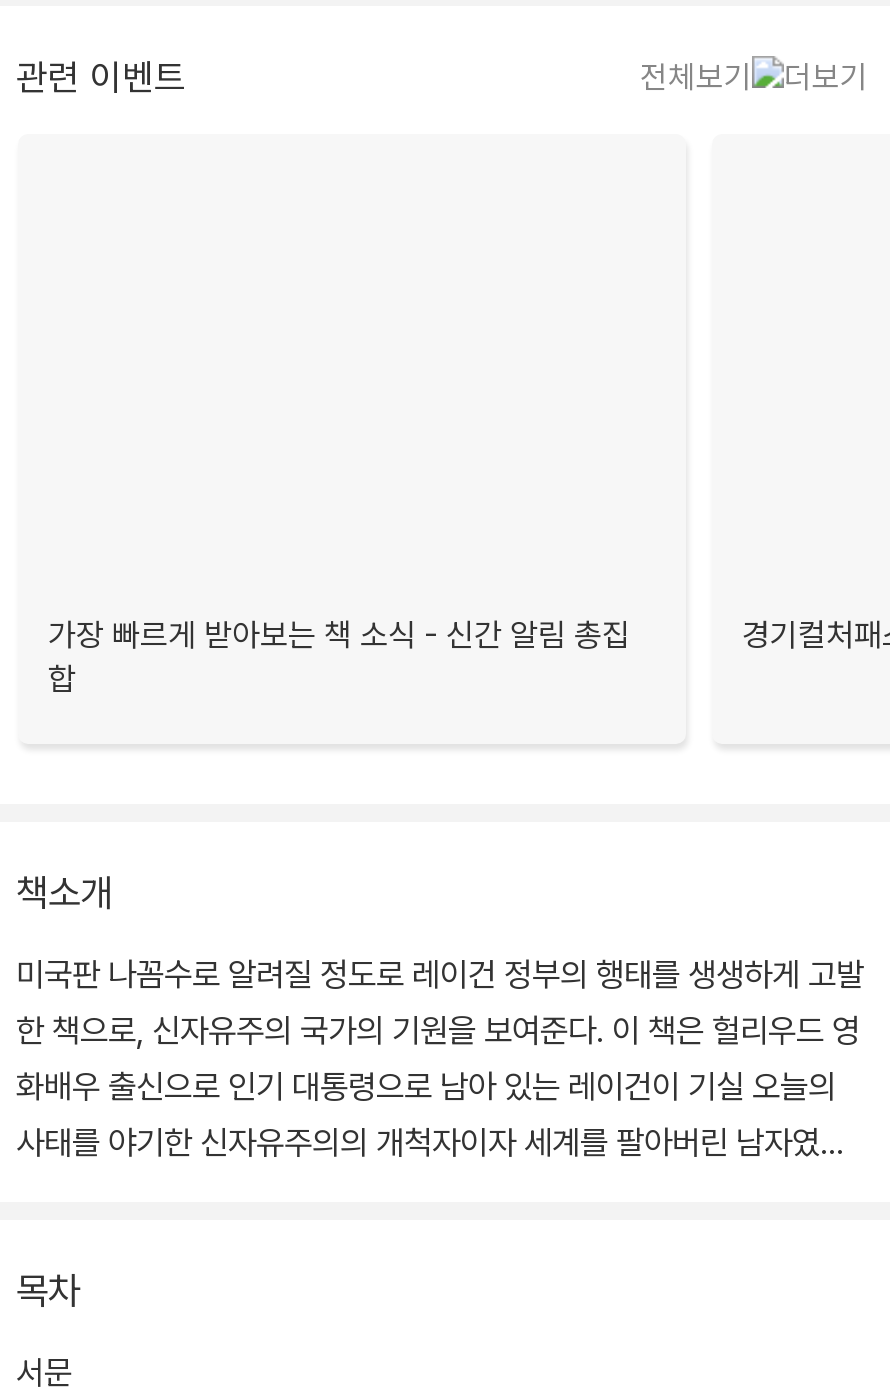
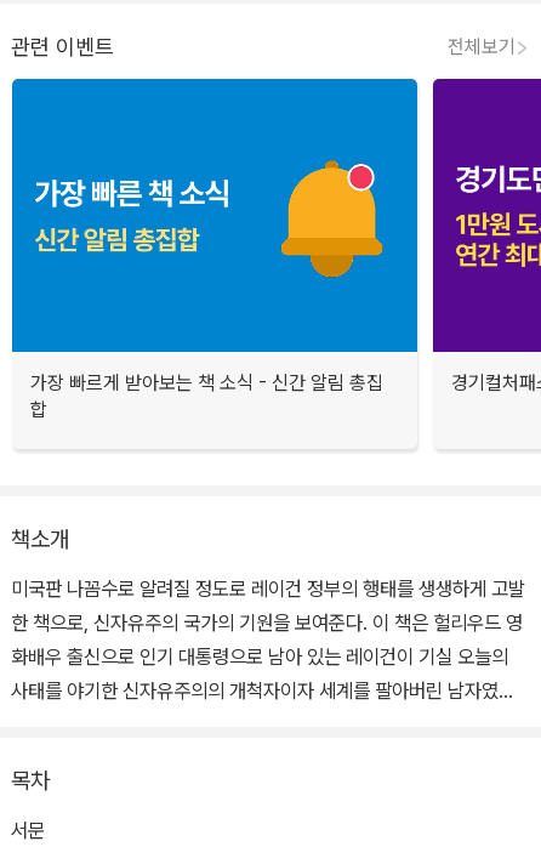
none -> [11,78,418,353] [image]
none -> [432,78,537,353] [image]

